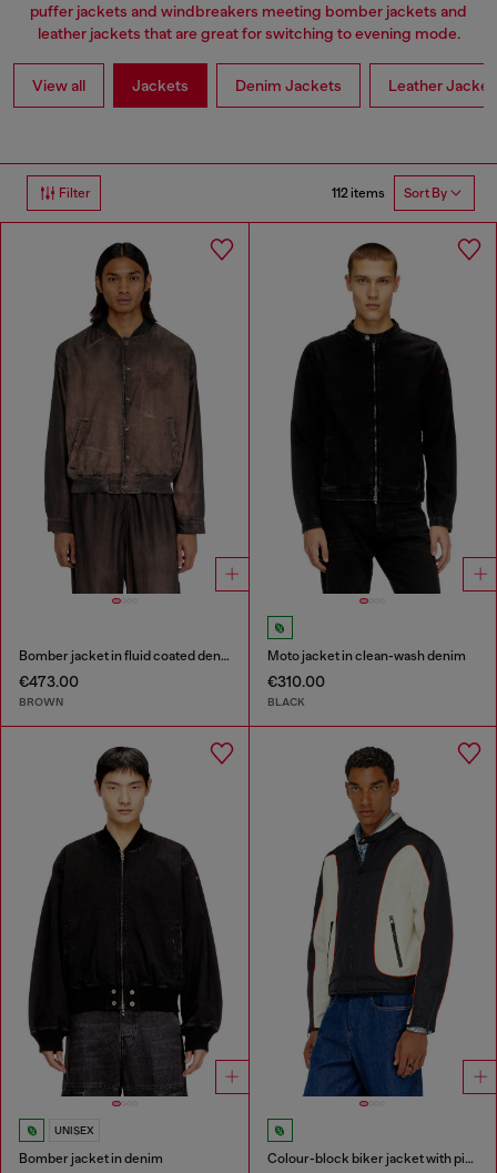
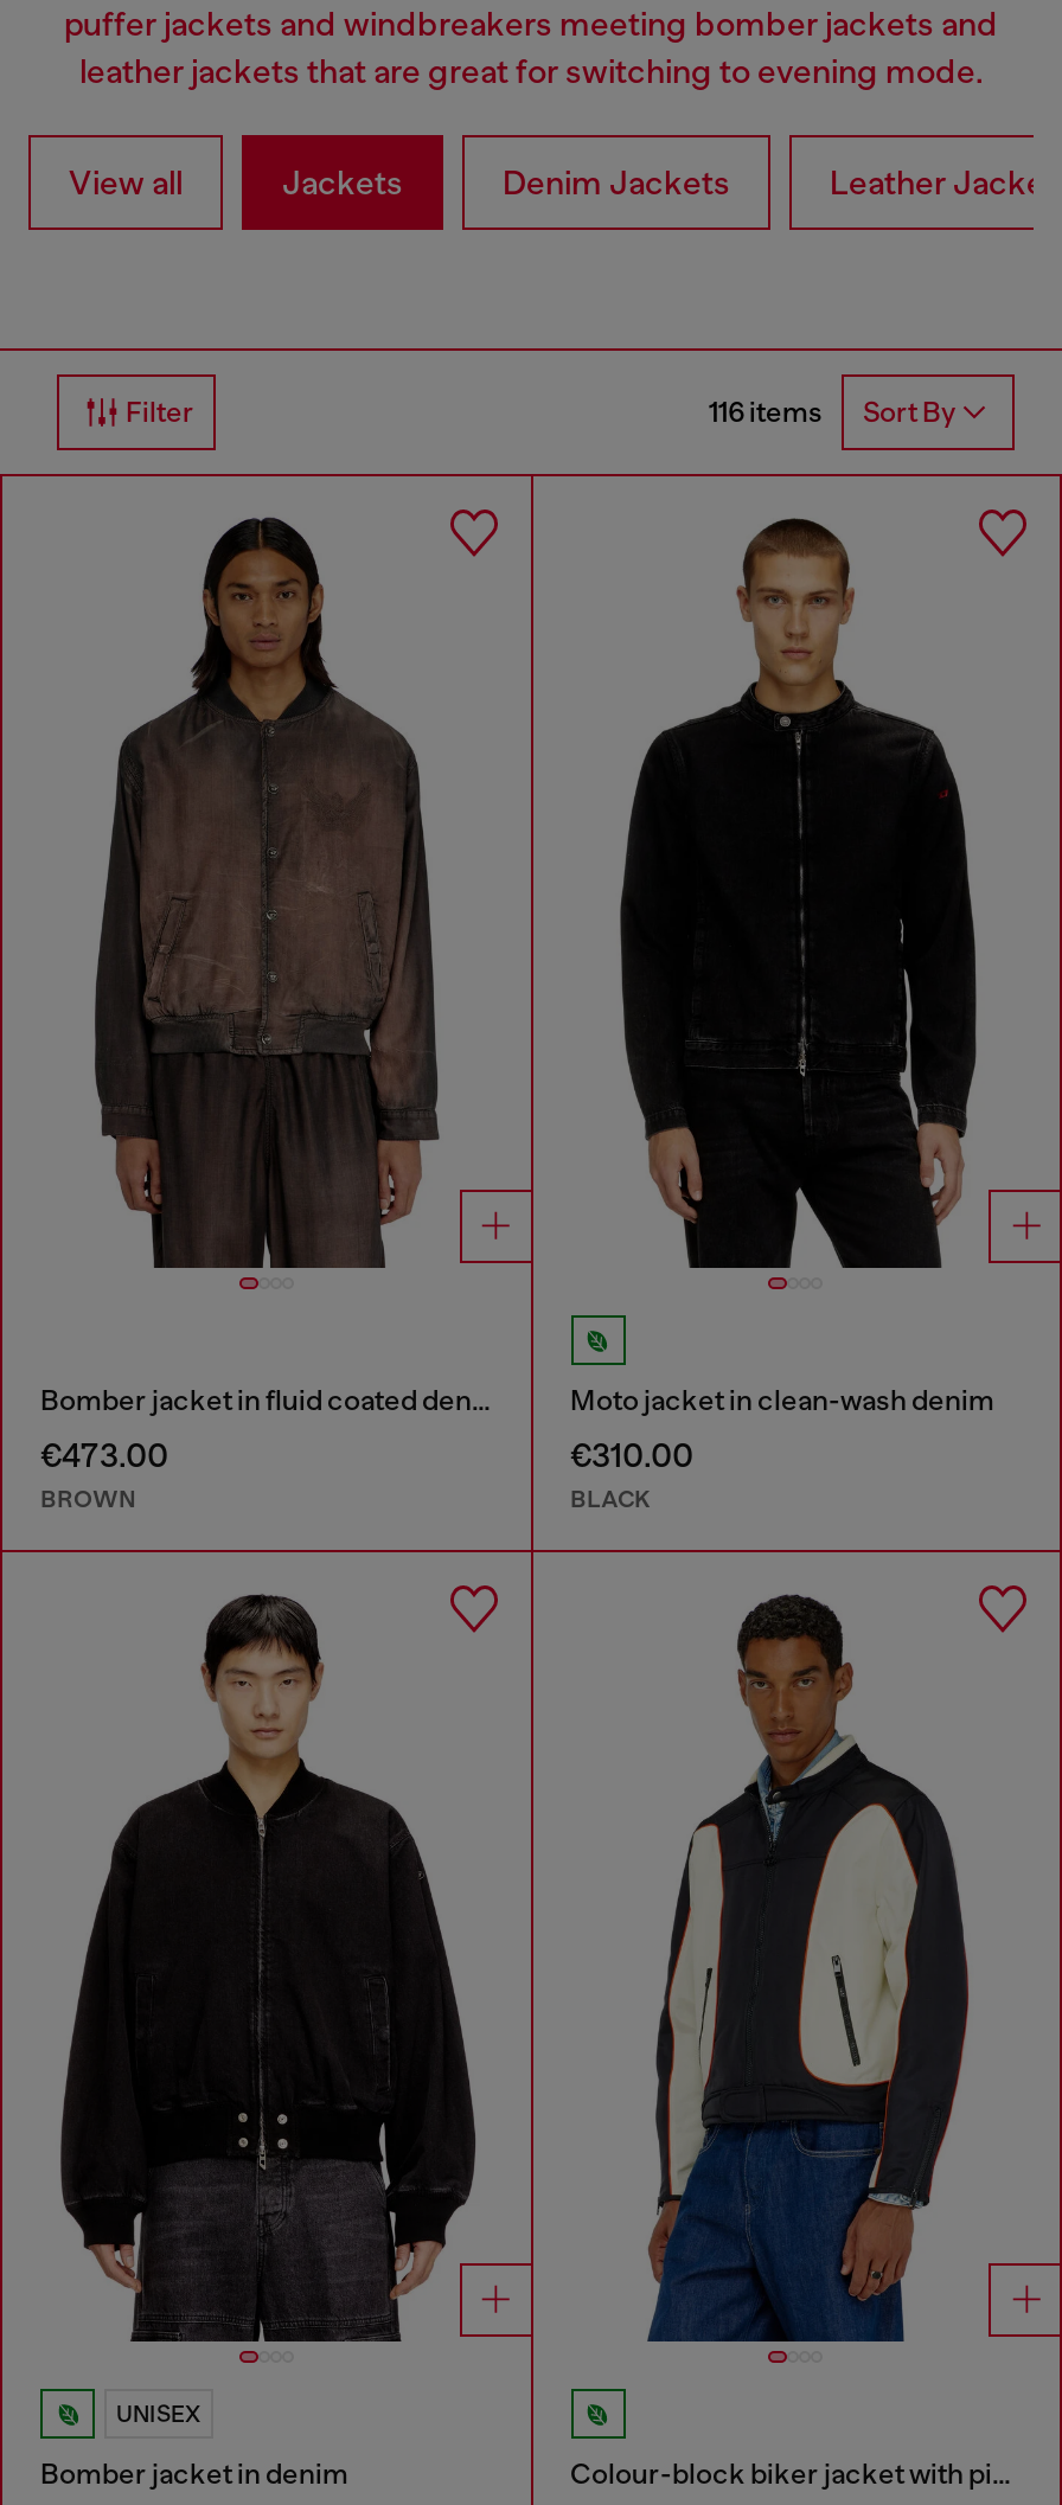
[332,185,447,201] 112 items Sort By -> [709,396,955,430] 116 items Sort By

